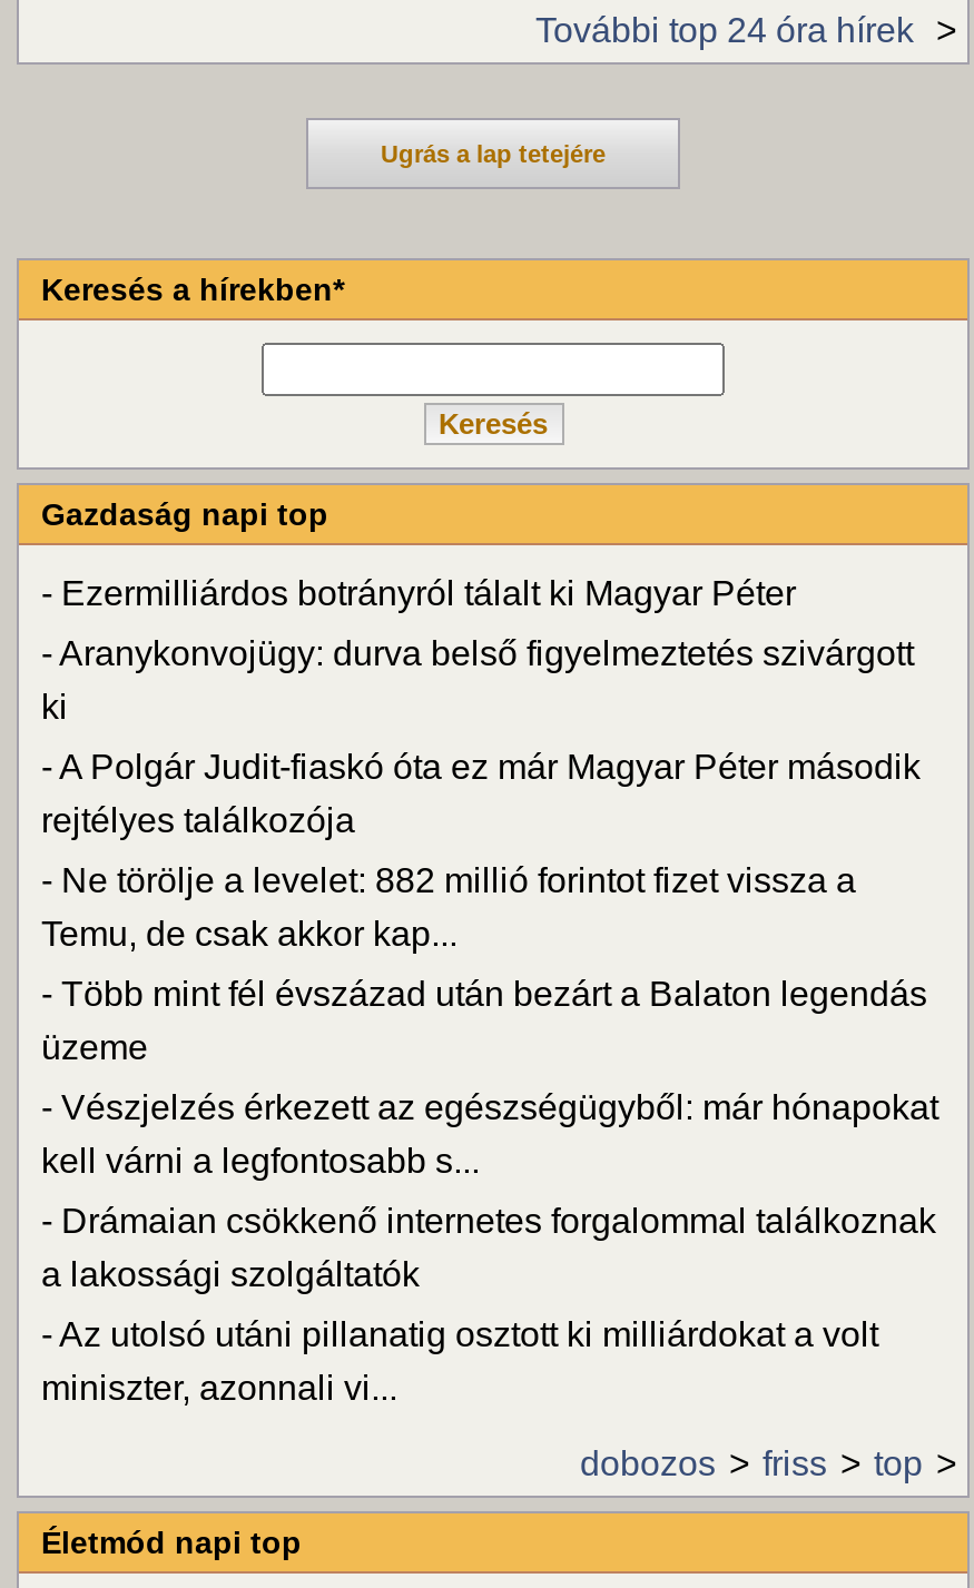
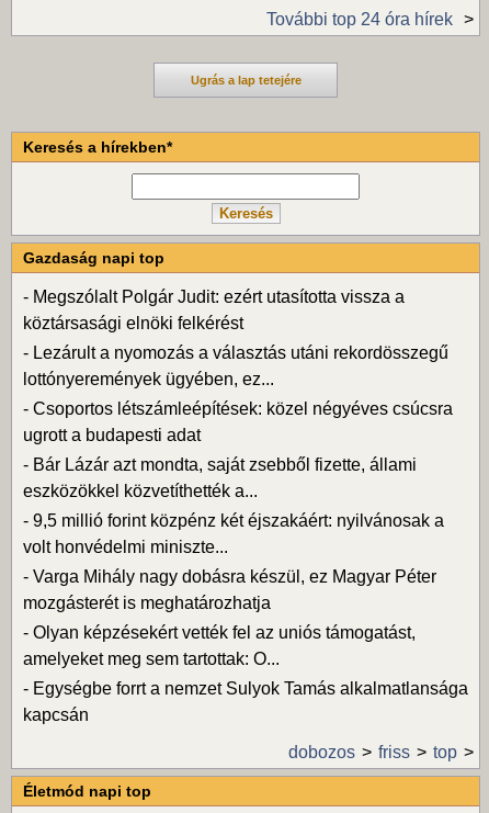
[41,574,796,612] - Ezermilliárdos botrányról tálalt ki Magyar Péter -> [23,287,405,332] - Megszólalt Polgár Judit: ezért utasította vissza a | köztársasági elnöki felkérést
[41,634,914,726] - Aranykonvojügy: durva belső figyelmeztetés szivárgott | ki -> [23,343,448,388] - Lezárult a nyomozás a választás utáni rekordösszegű | lottónyeremények ügyében, ez...
[41,748,921,839] - A Polgár Judit-fiaskó óta ez már Magyar Péter második | rejtélyes találkozója -> [23,399,453,444] - Csoportos létszámleépítések: közel négyéves csúcsra | ugrott a budapesti adat
[41,861,856,953] - Ne törölje a levelet: 882 millió forintot fizet vissza a | Temu, de csak akkor kap... -> [23,455,417,500] - Bár Lázár azt mondta, saját zsebből fizette, állami | eszközökkel közvetíthették a...
[41,975,927,1066] - Több mint fél évszázad után bezárt a Balaton legendás | üzeme -> [23,511,444,556] - 9,5 millió forint közpénz két éjszakáért: nyilvánosak a | volt honvédelmi miniszte...
[41,1088,938,1180] - Vészjelzés érkezett az egészségügyből: már hónapokat | kell várni a legfontosabb s... -> [23,567,436,612] - Varga Mihály nagy dobásra készül, ez Magyar Péter | mozgásterét is meghatározhatja
[41,1202,936,1293] - Drámaian csökkenő internetes forgalommal találkoznak | a lakossági szolgáltatók -> [23,623,416,668] - Olyan képzésekért vették fel az uniós támogatást, | amelyeket meg sem tartottak: O...
[41,1315,878,1407] - Az utolsó utáni pillanatig osztott ki milliárdokat a volt | miniszter, azonnali vi... -> [23,679,468,724] - Egységbe forrt a nemzet Sulyok Tamás alkalmatlansága | kapcsán

